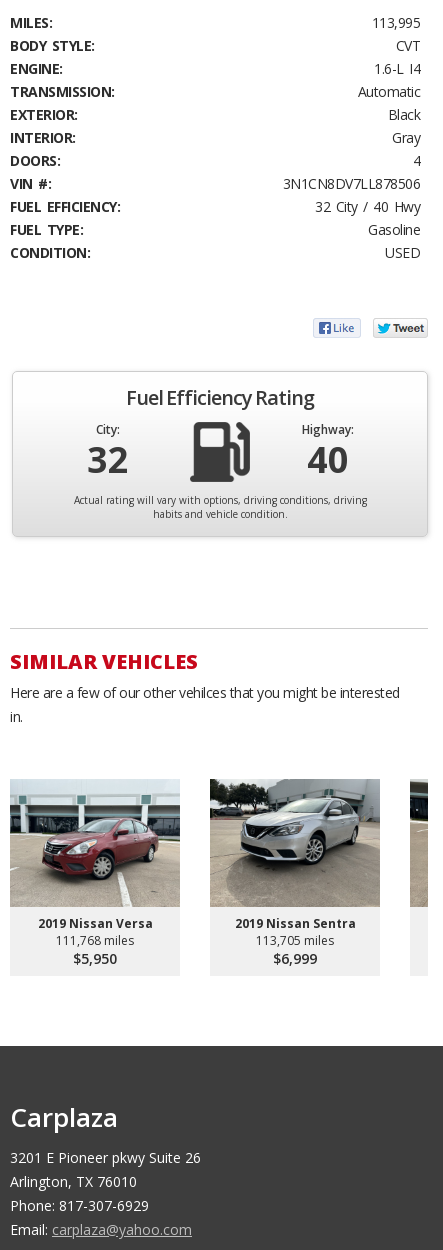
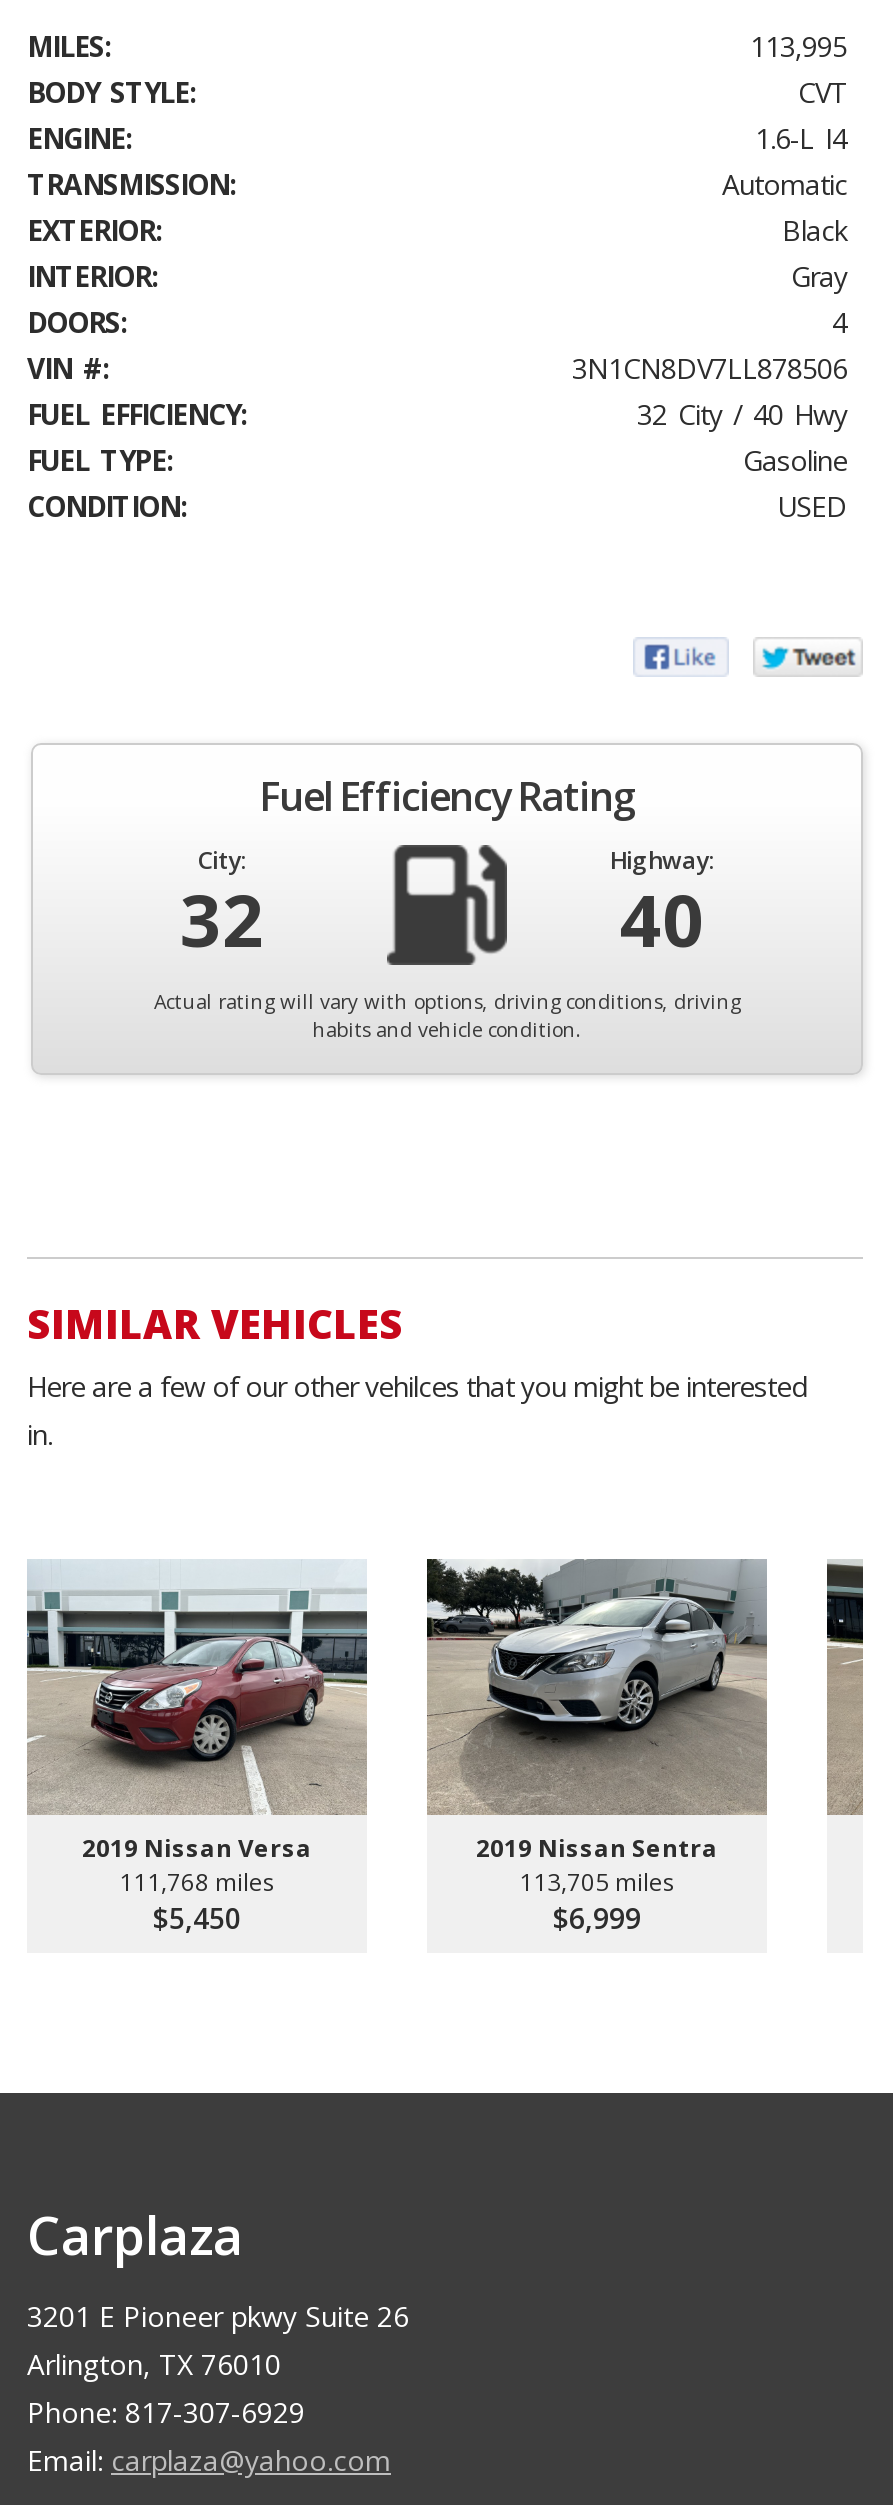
[73,949,117,968] $5,950 -> [153,1899,241,1937] $5,450

